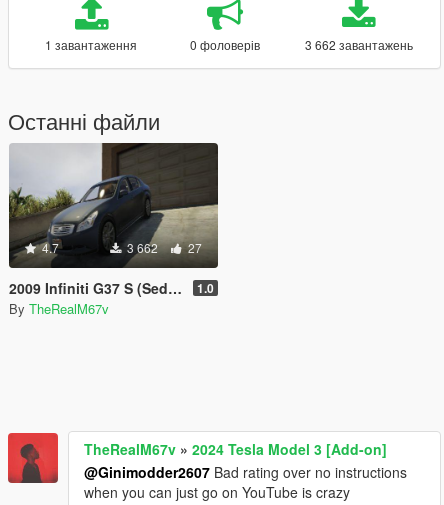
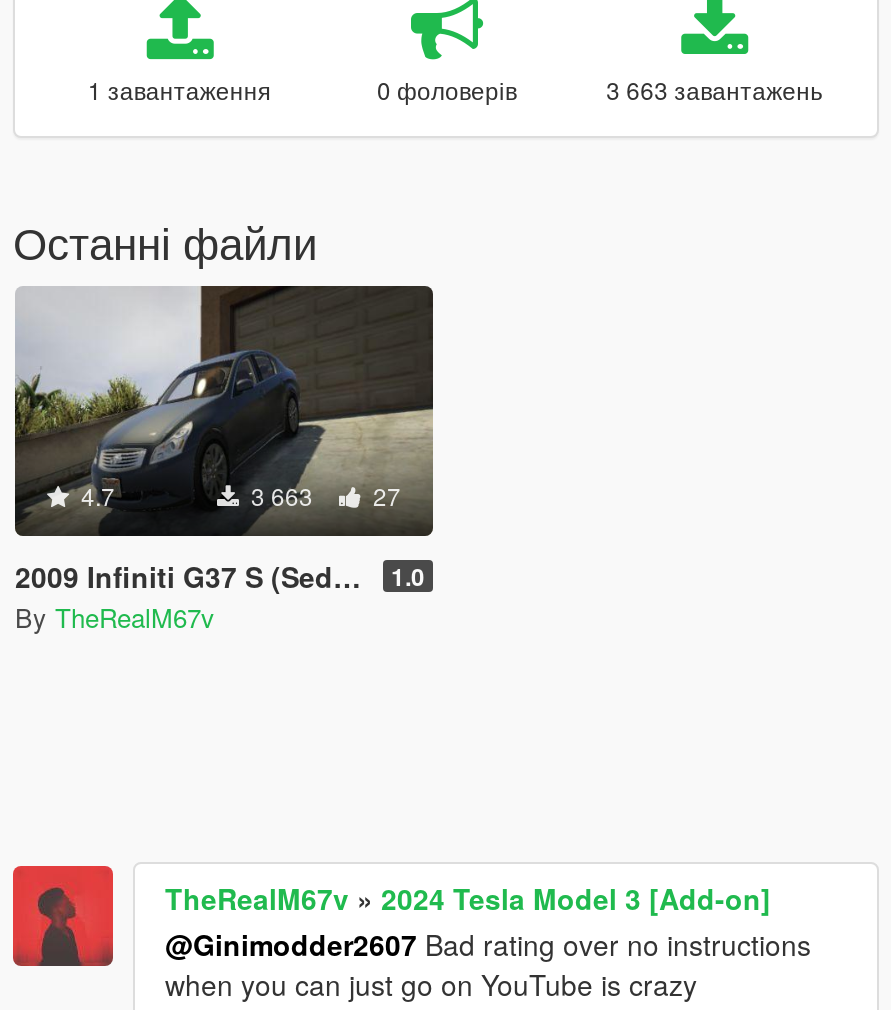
[305,36,413,53] 3 662 завантажень -> [606,72,822,106] 3 663 завантажень
[124,239,202,256] 3 662 27 -> [245,478,401,512] 3 663 27

